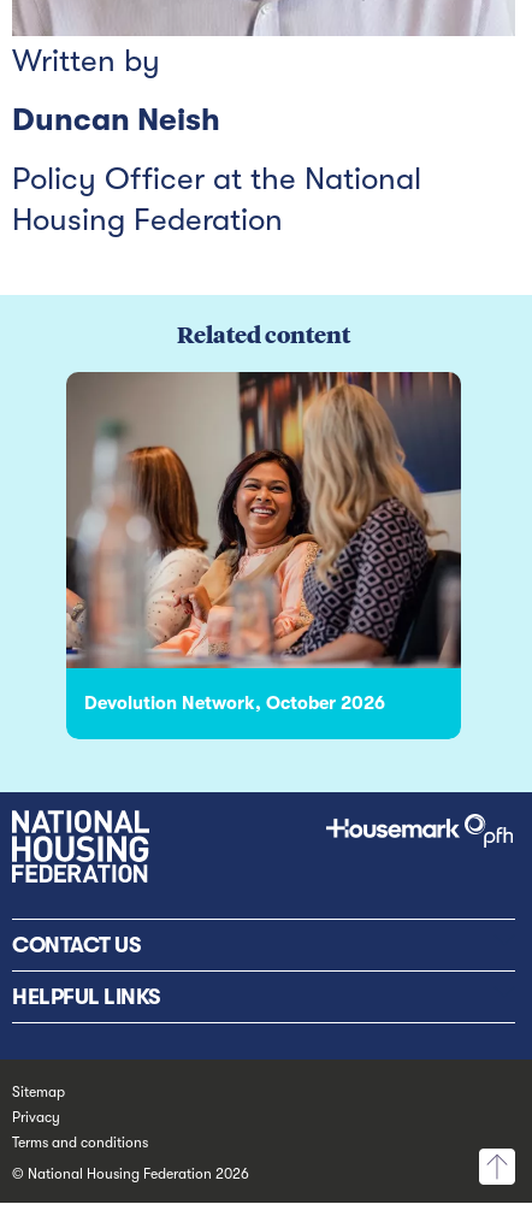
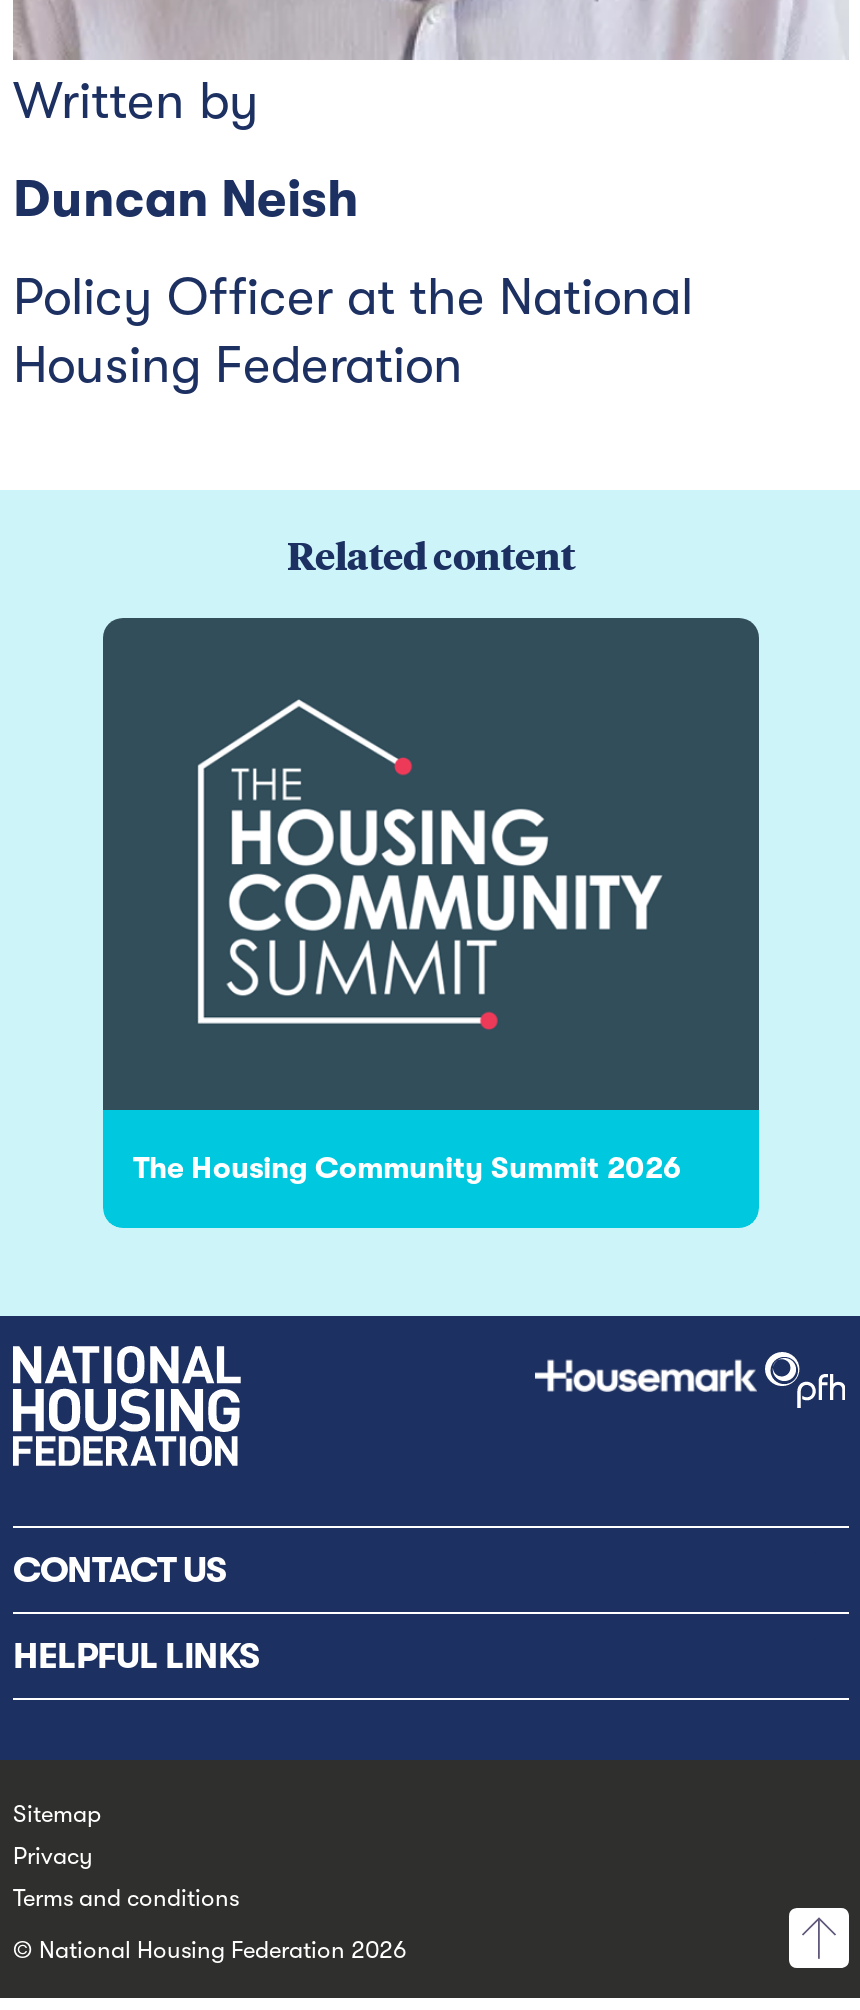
[65,371,461,714] [image] | Devolution Network, October 2026 -> [101,616,759,1186] [image] | The Housing Community Summit 2026

